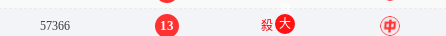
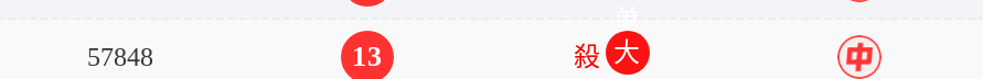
[40,19,70,33] 57366 -> [87,42,153,72] 57848

